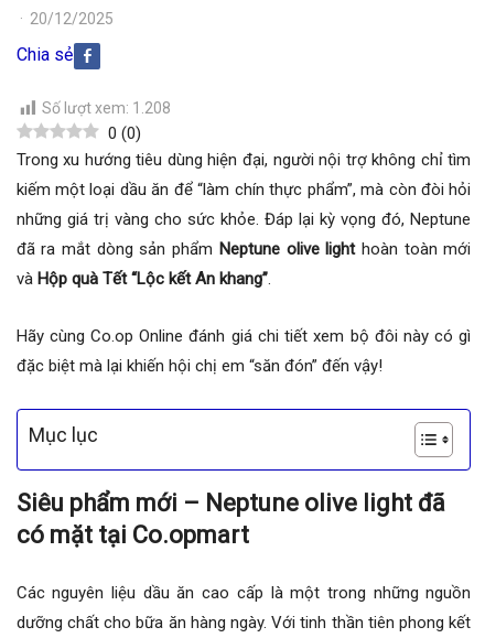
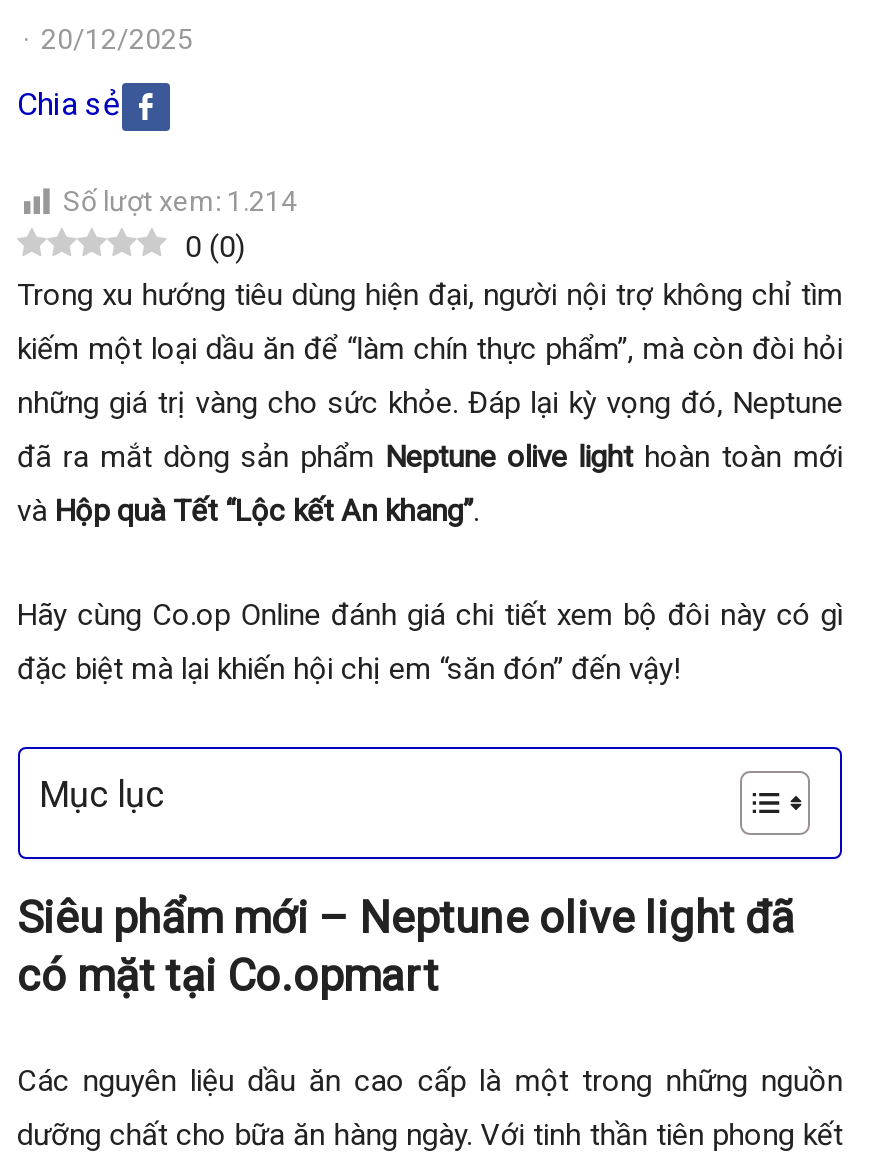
[41,100,170,117] Số lượt xem: 1.208 -> [63,186,297,218] Số lượt xem: 1.214

